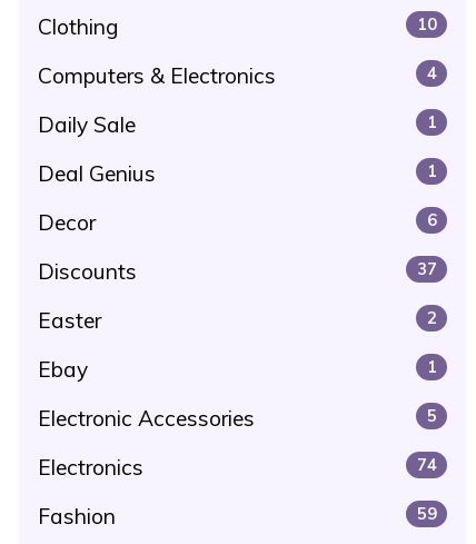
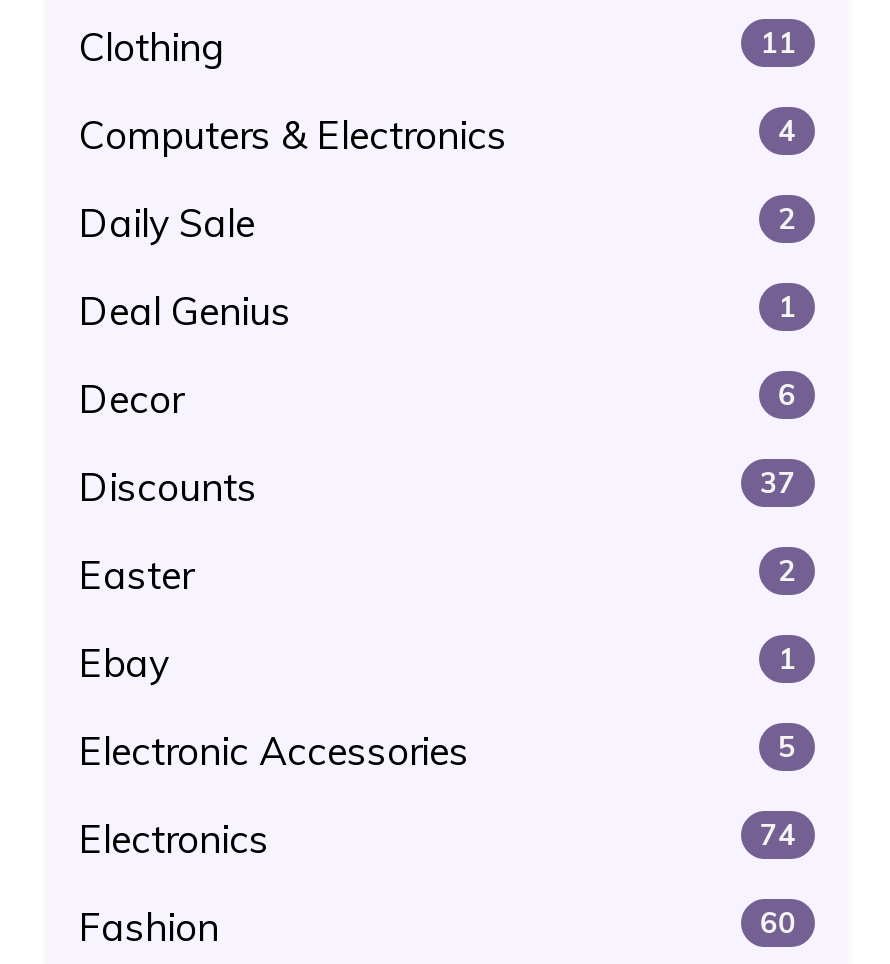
[417,15,437,35] 10 -> [760,26,796,62] 11
[427,113,437,133] 1 -> [778,202,796,238] 2
[417,504,437,524] 59 -> [760,906,796,942] 60

